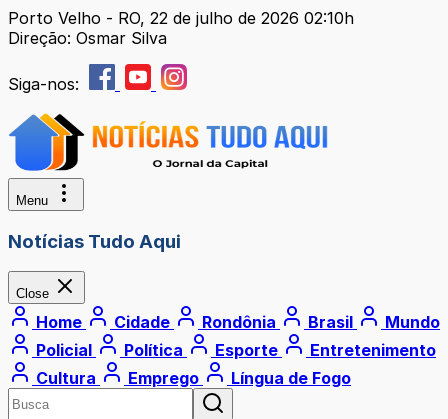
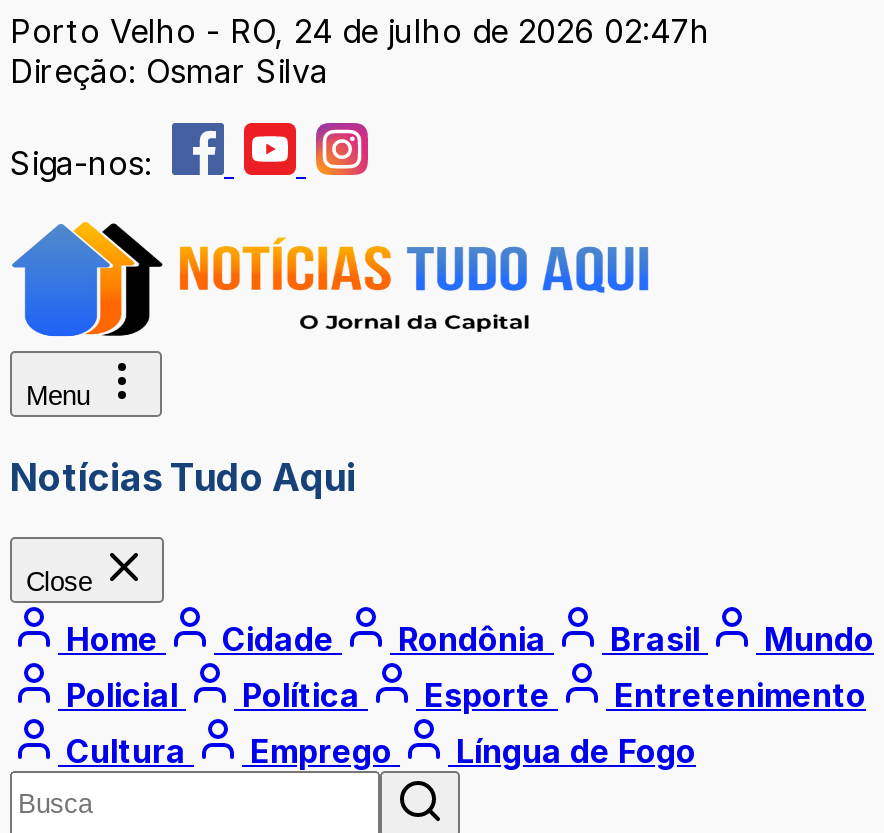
[8,8,354,28] Porto Velho - RO, 22 de julho de 2026 02:10h -> [10,11,710,51] Porto Velho - RO, 24 de julho de 2026 02:47h

